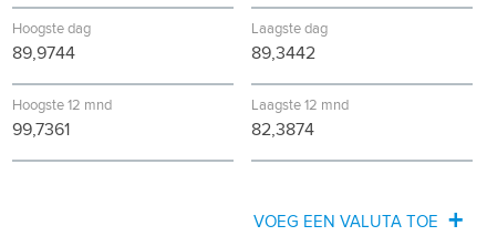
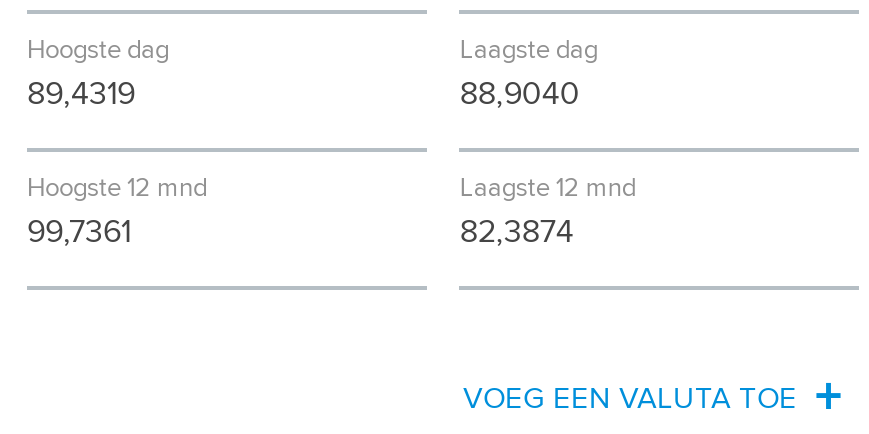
[12,44,75,62] 89,9744 -> [27,78,135,110] 89,4319
[252,44,316,62] 89,3442 -> [460,78,580,110] 88,9040

